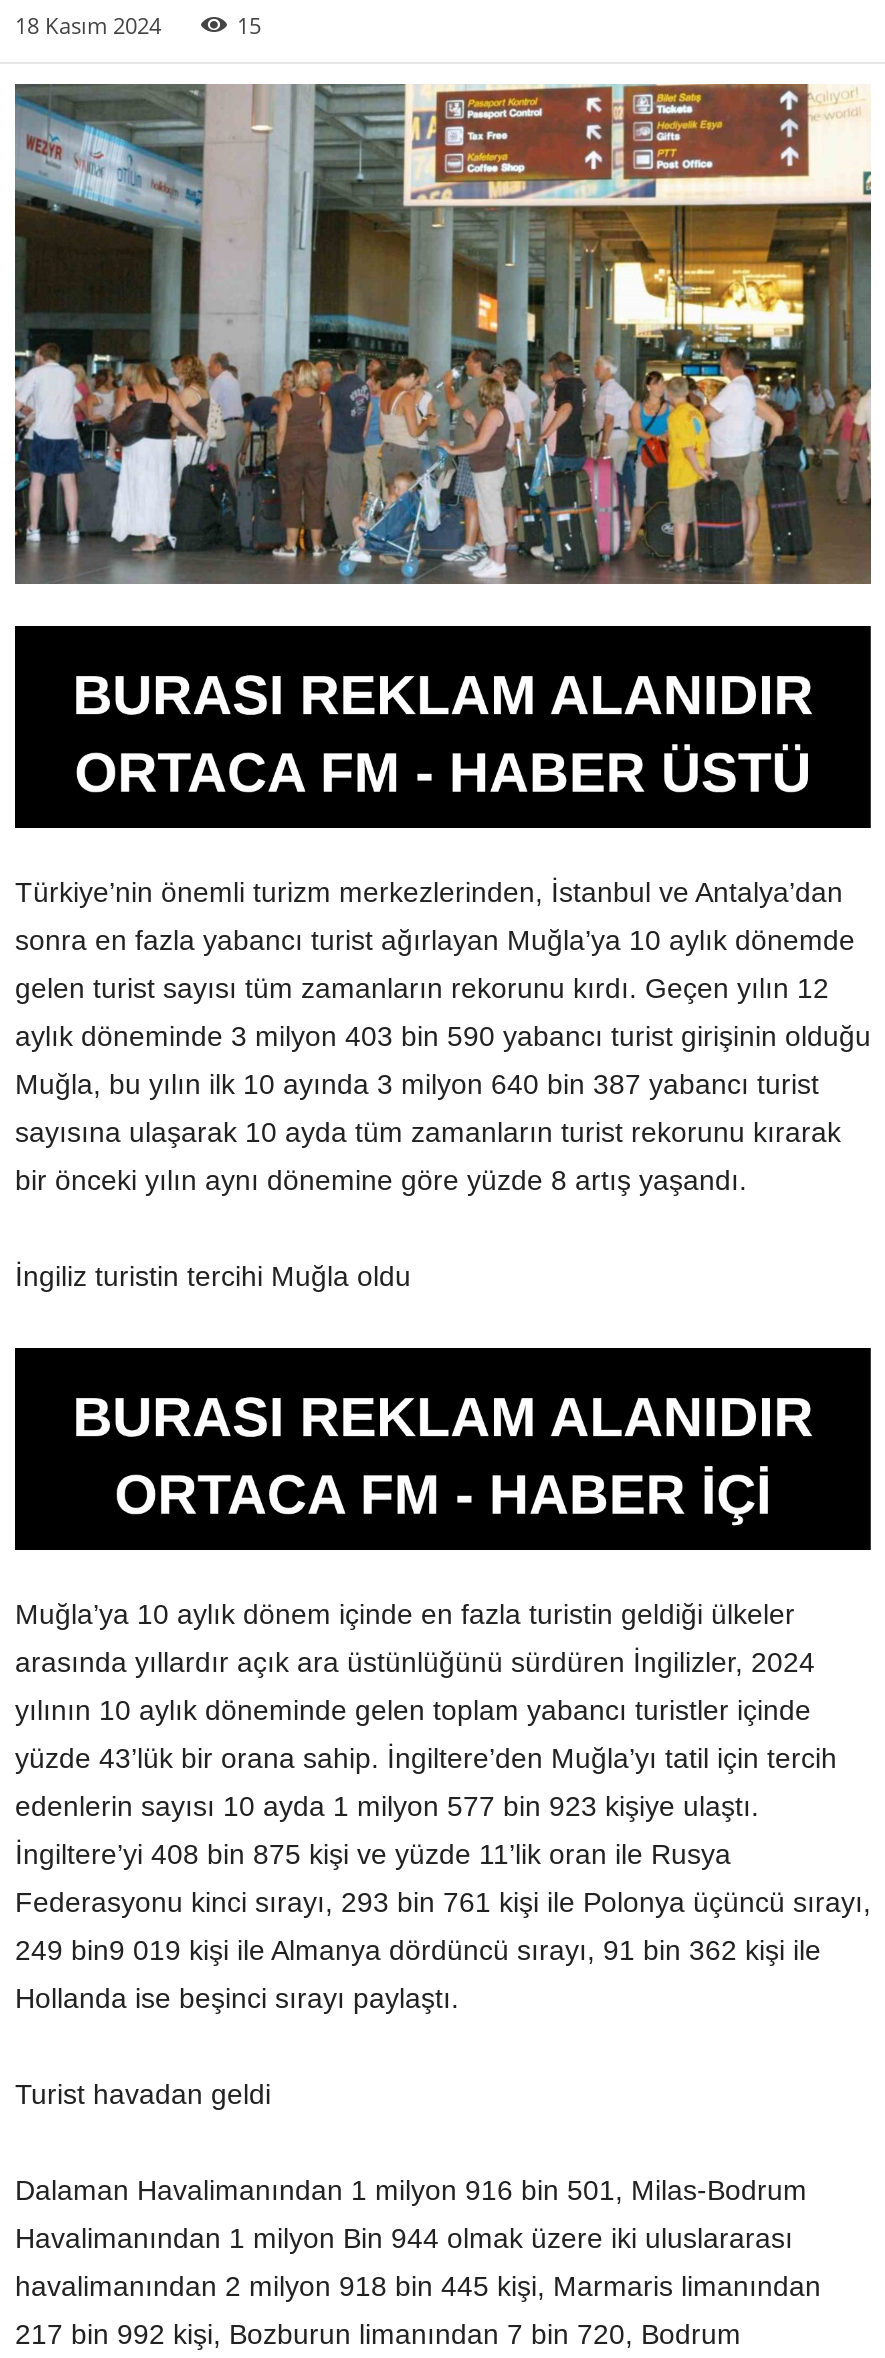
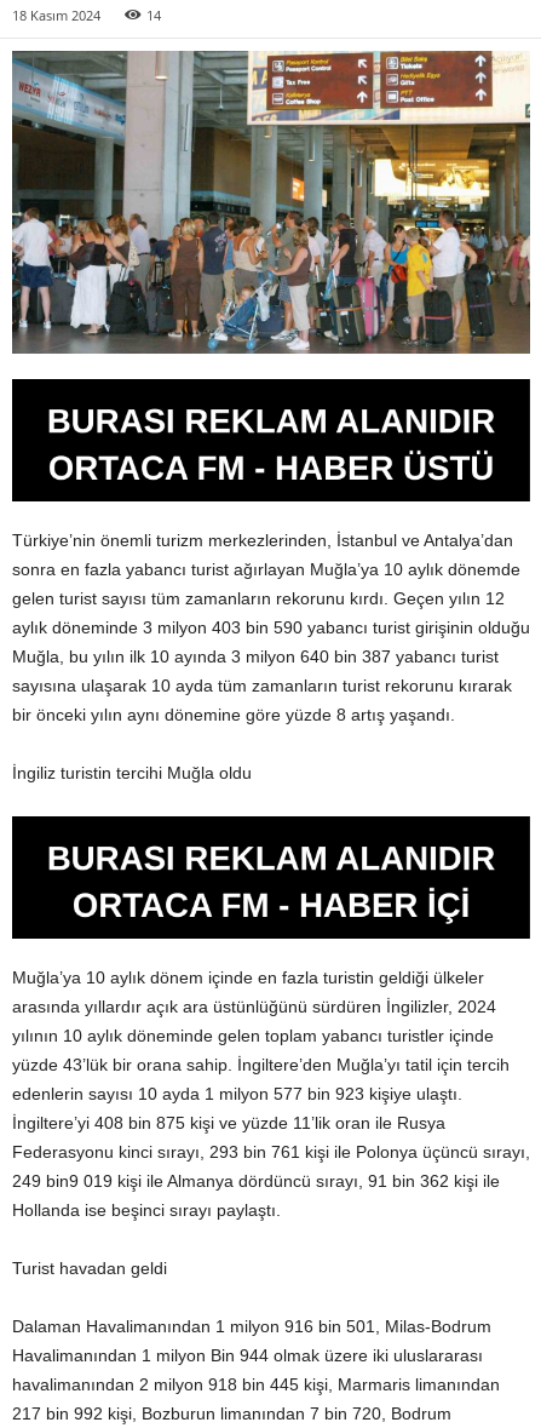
[237,9,261,39] 15 -> [146,5,161,24] 14

